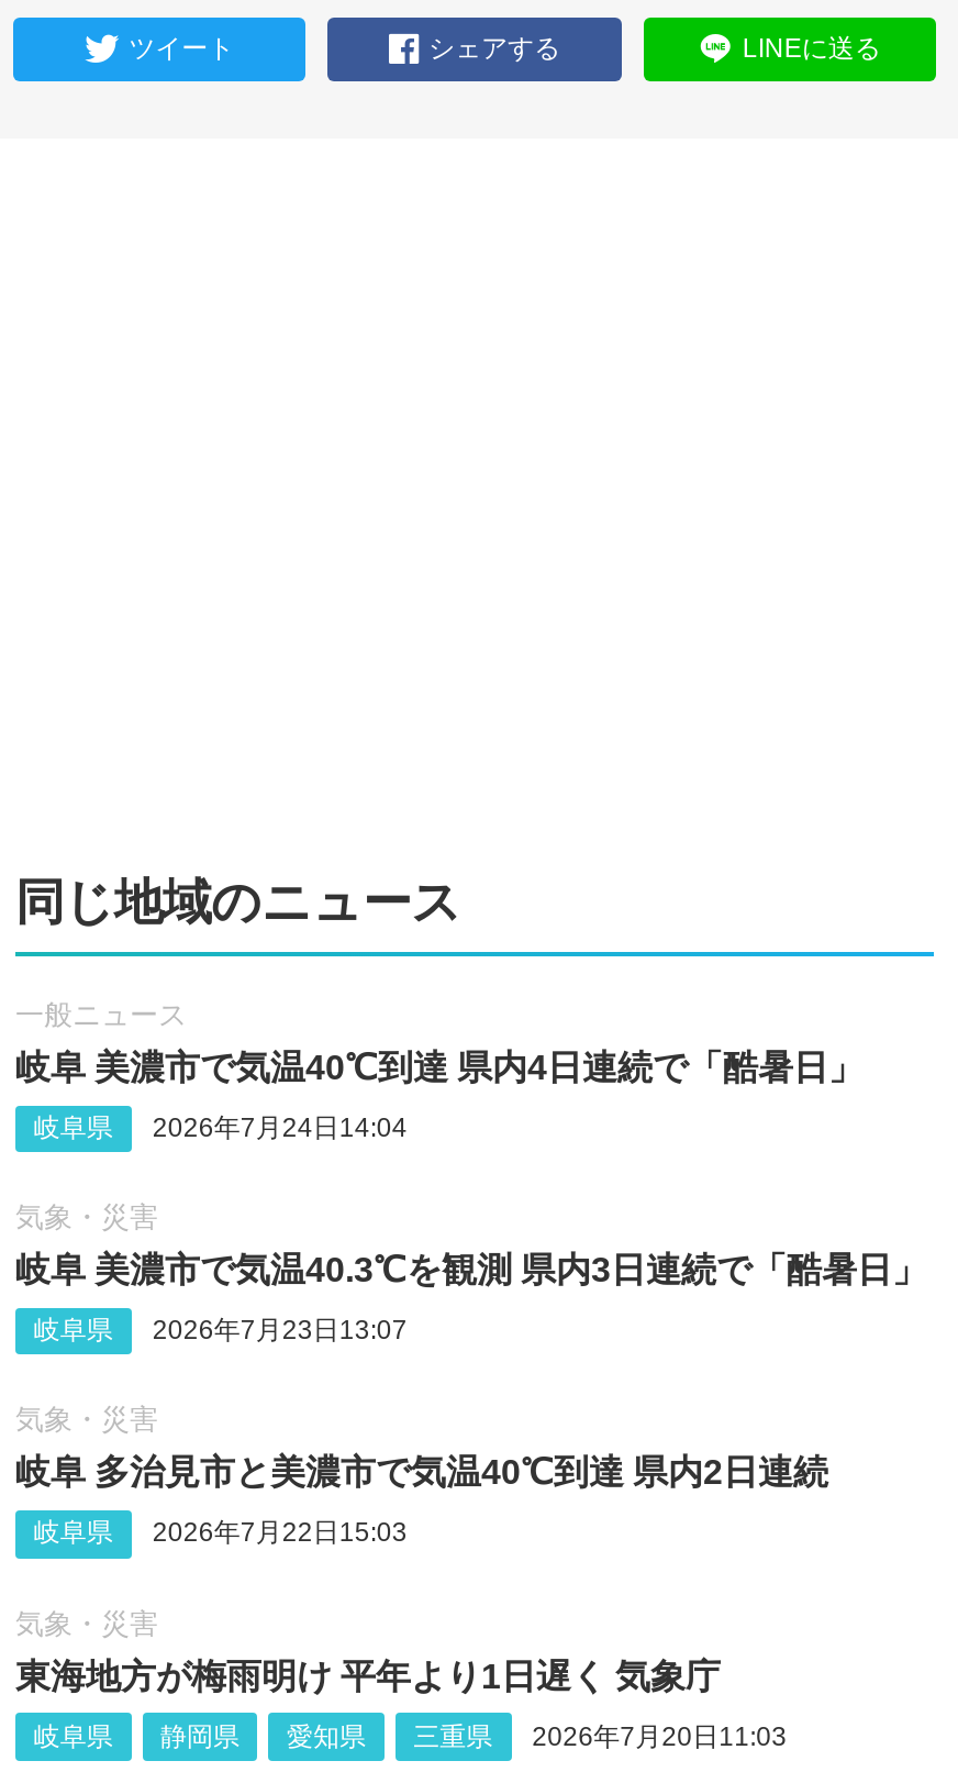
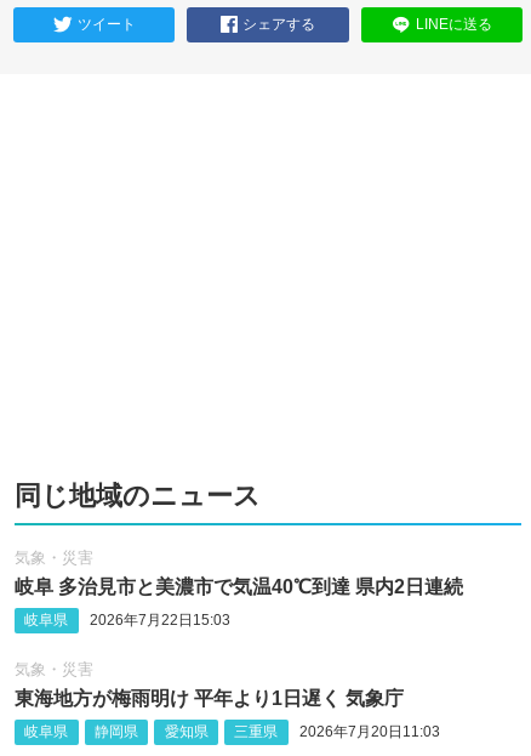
[15,998,927,1346] 一般ニュース | 岐阜 美濃市で気温40℃到達 県内4日連続で「酷暑日」 | 岐阜県 | 2026年7月24日14:04 | 気象・災害 | 岐阜 美濃市で気温40.3℃を観測 県内3日連続で「酷暑日」 | 岐阜県 | 2026年7月23日13:07 -> none

